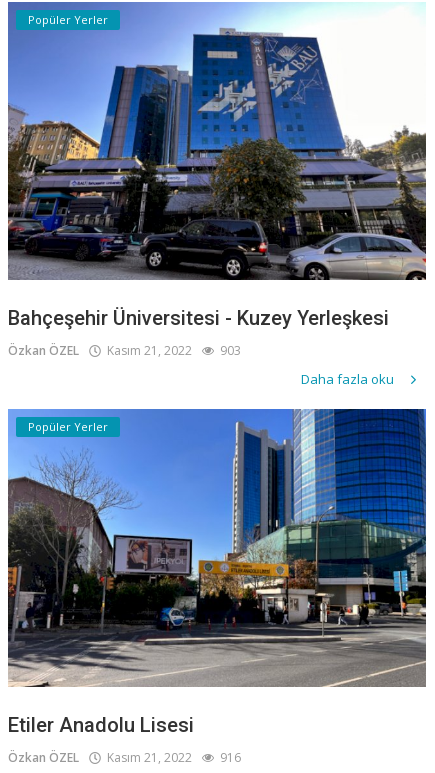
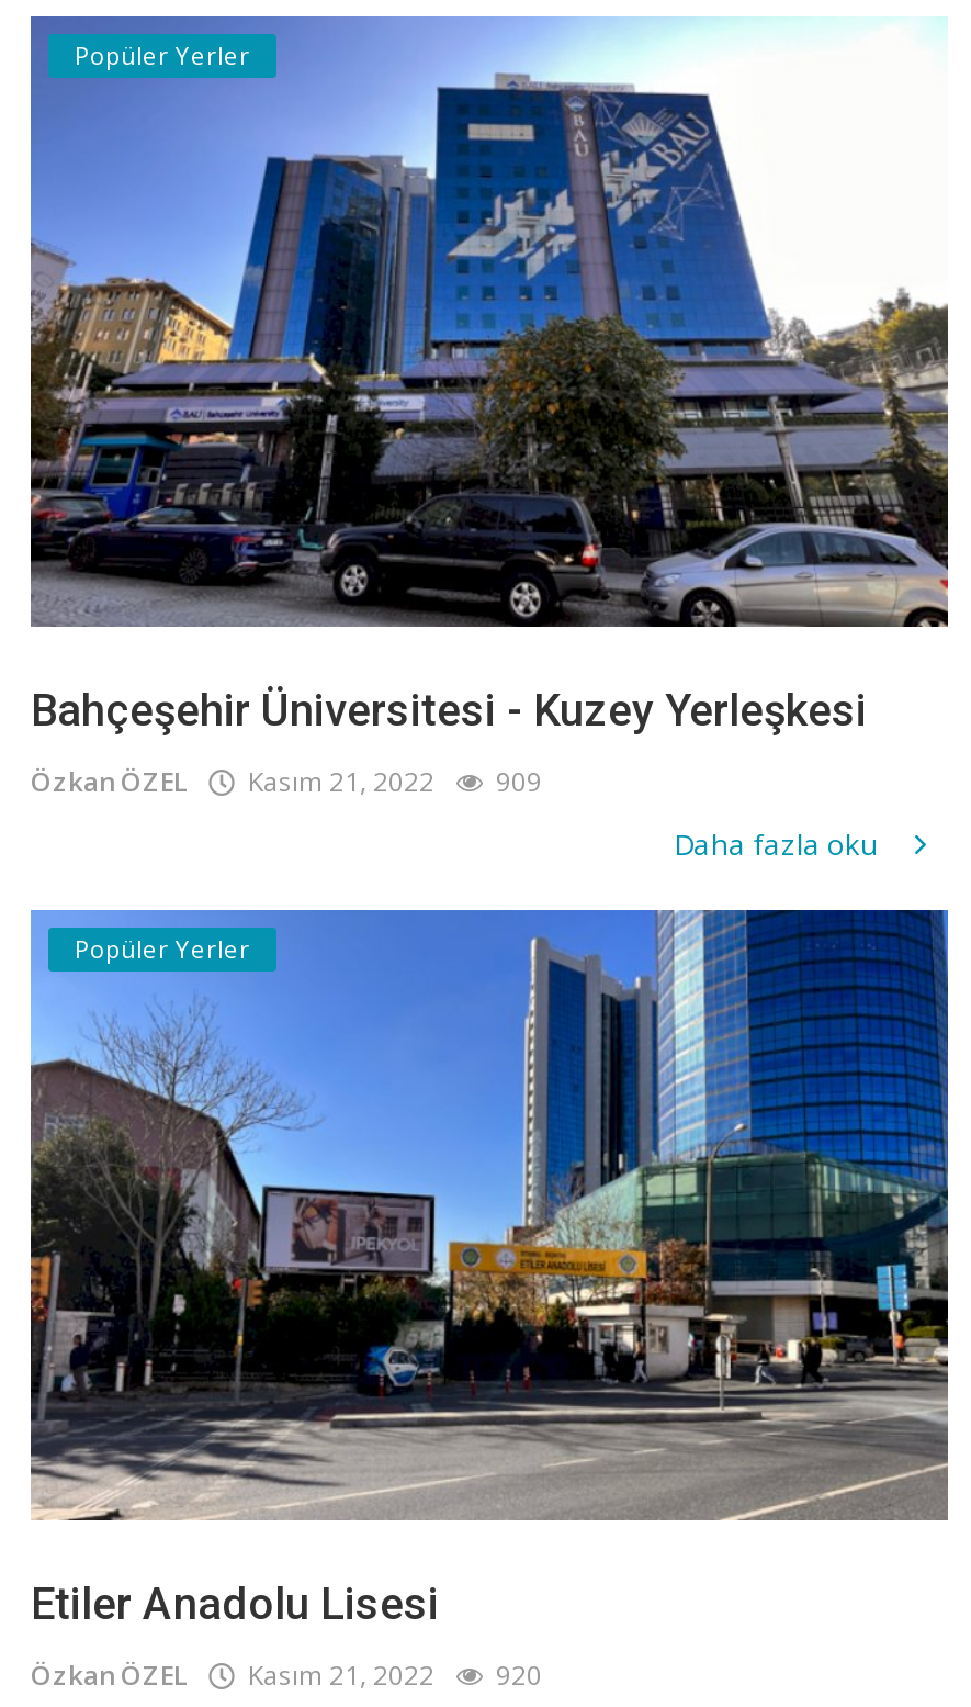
[8,342,241,359] Özkan ÖZEL Kasım 21, 2022 903 -> [31,764,542,801] Özkan ÖZEL Kasım 21, 2022 909
[8,749,241,766] Özkan ÖZEL Kasım 21, 2022 916 -> [31,1657,542,1695] Özkan ÖZEL Kasım 21, 2022 920

